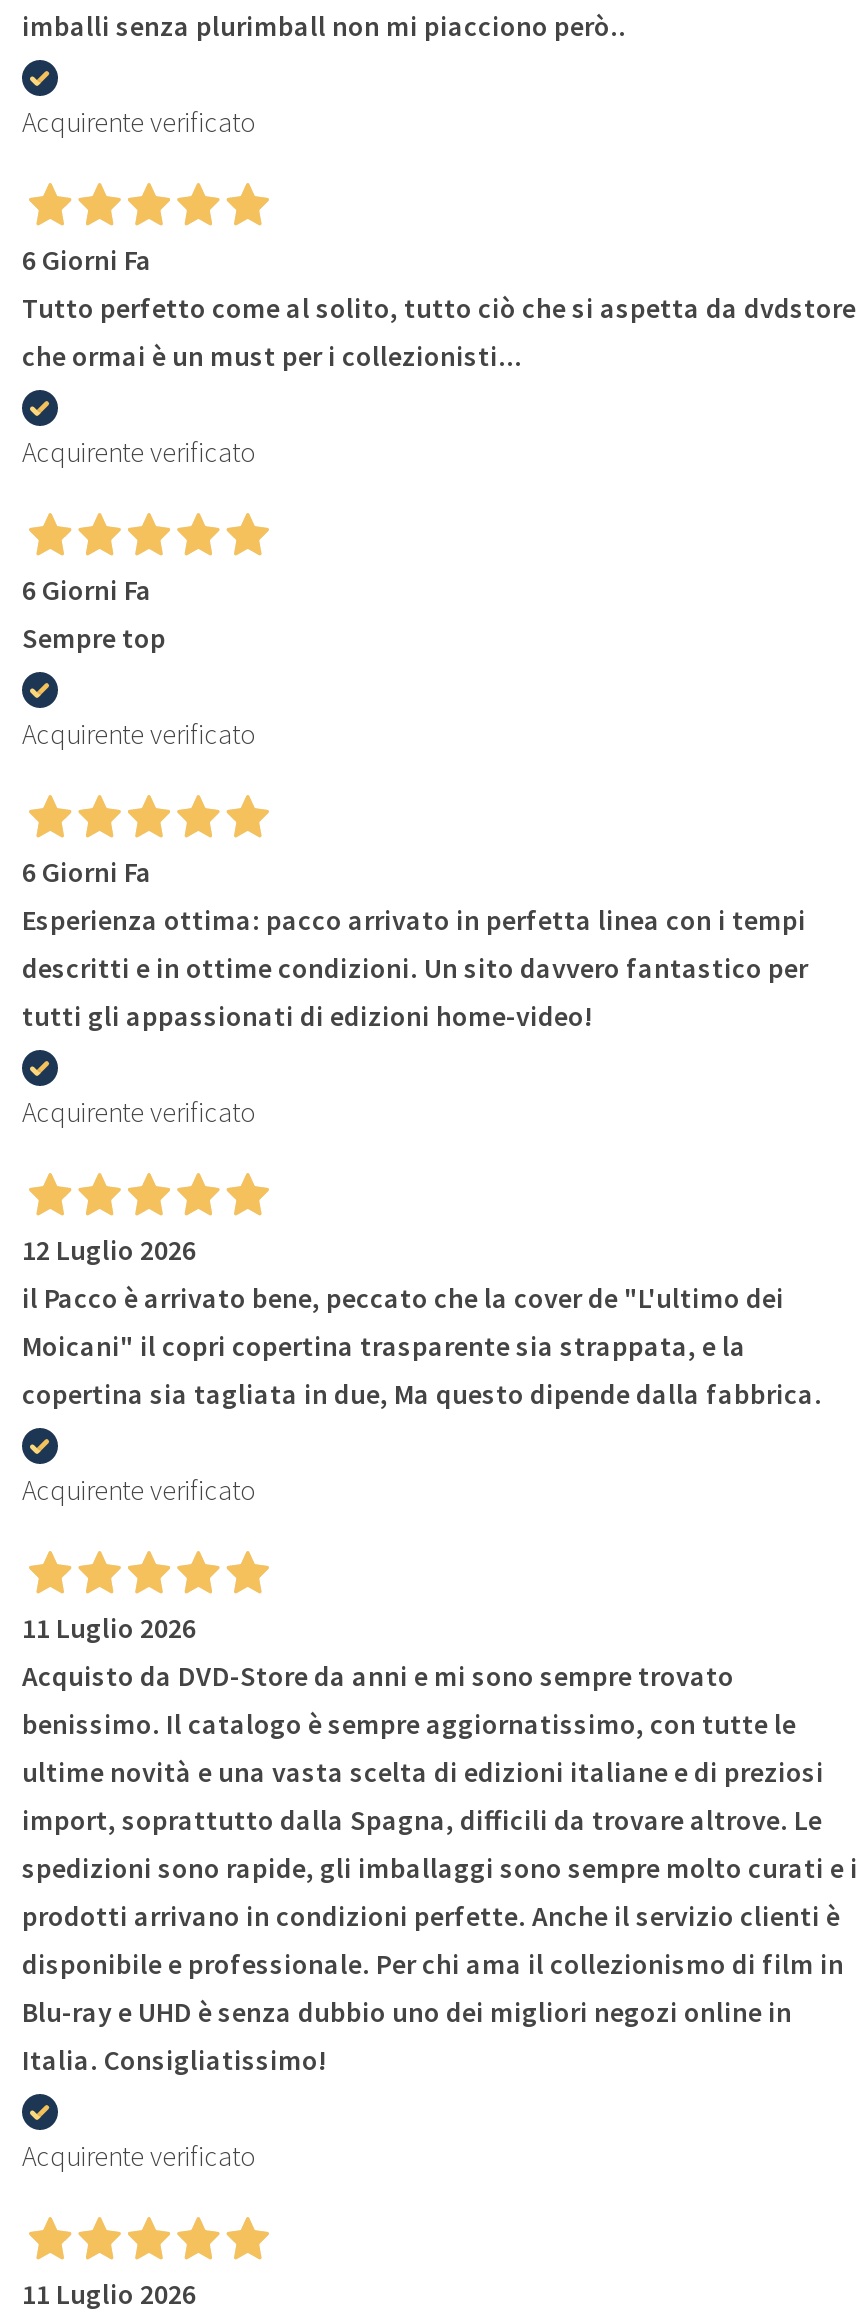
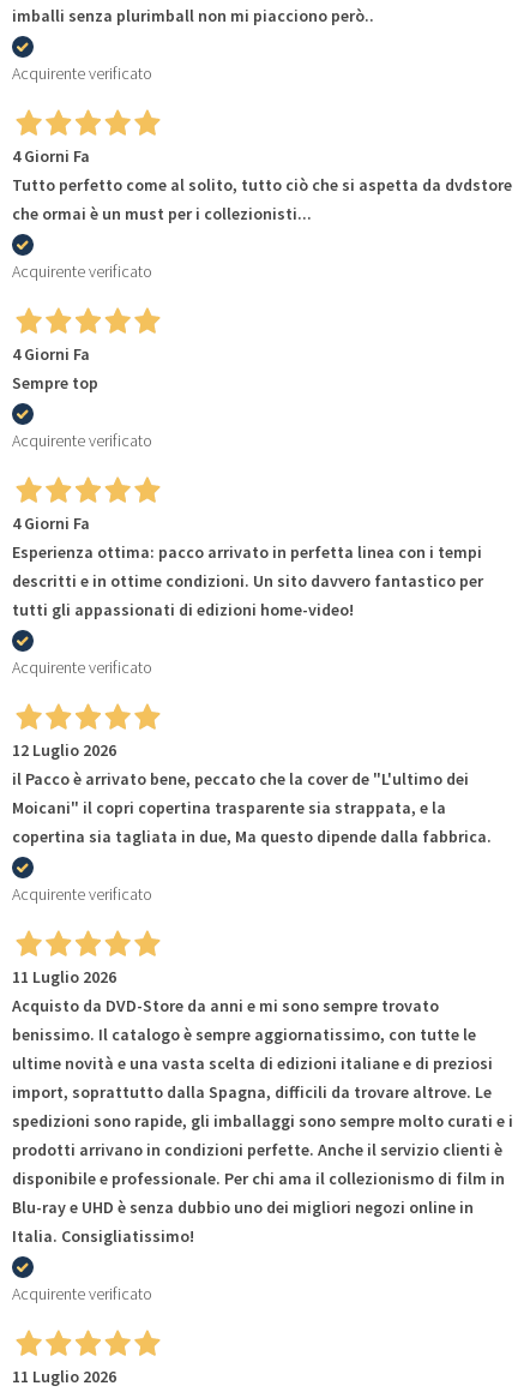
[22,243,152,279] 6 Giorni Fa -> [12,146,90,167] 4 Giorni Fa
[22,573,152,609] 6 Giorni Fa -> [12,344,90,365] 4 Giorni Fa
[22,855,152,891] 6 Giorni Fa -> [12,513,90,534] 4 Giorni Fa

